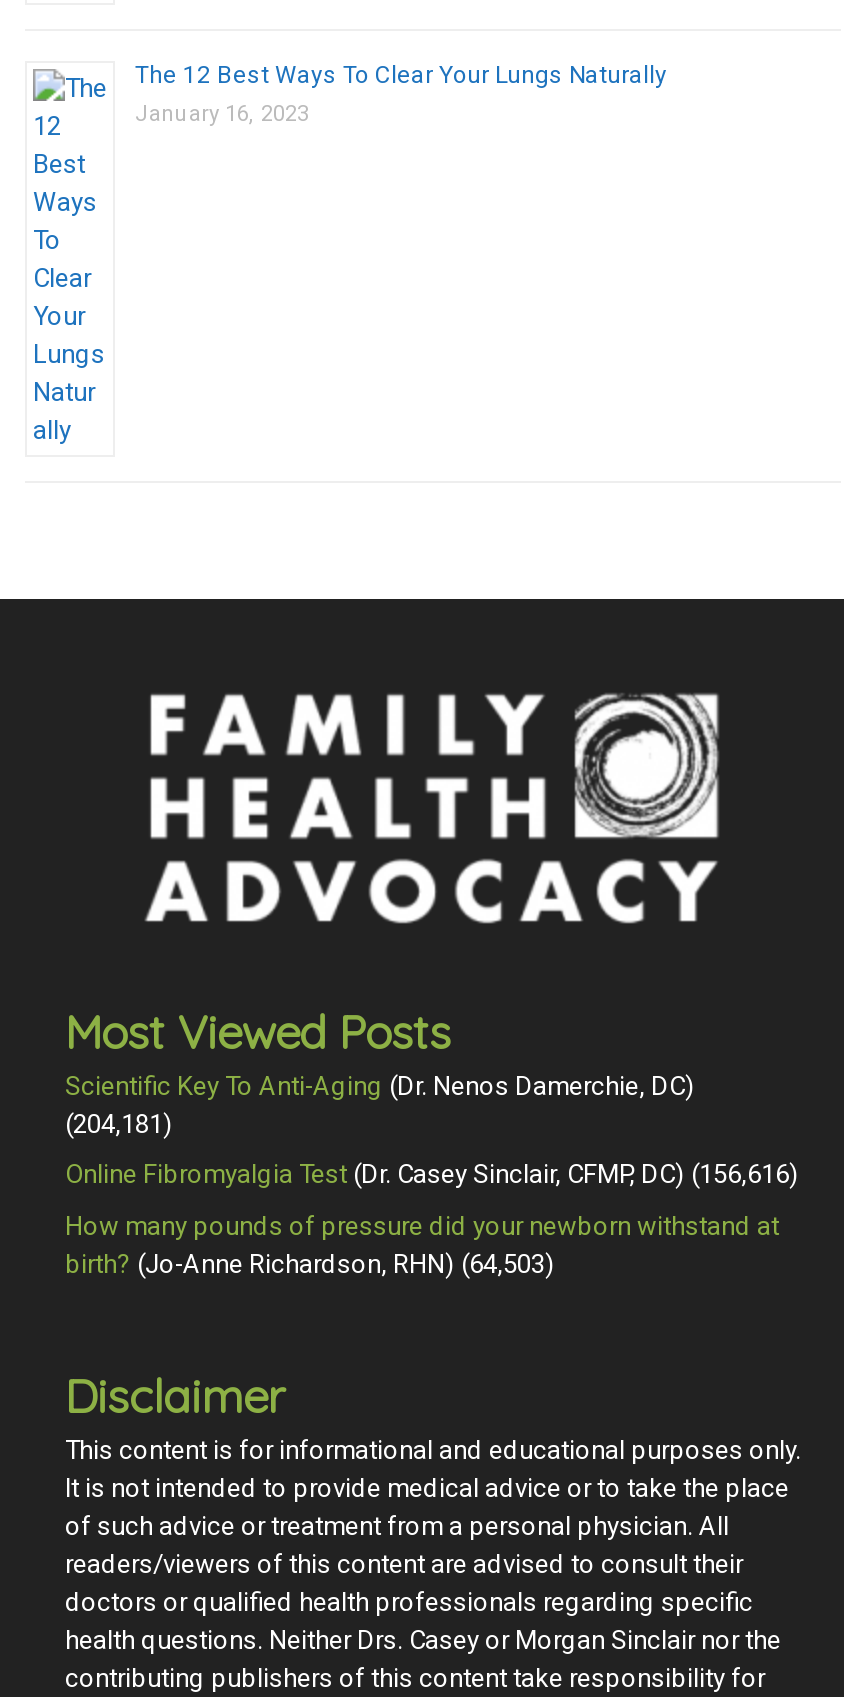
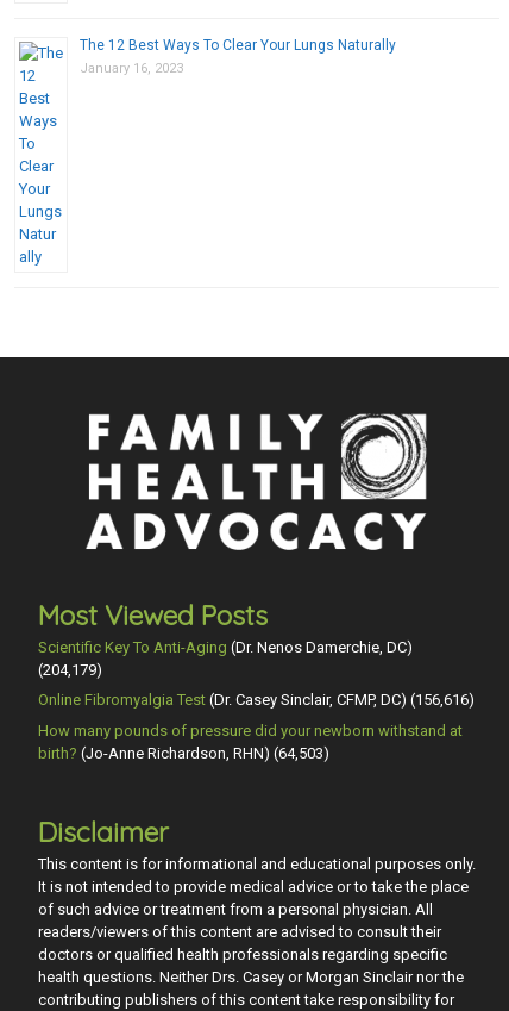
[65,1109,173,1139] (204,181) -> [38,661,102,679] (204,179)

